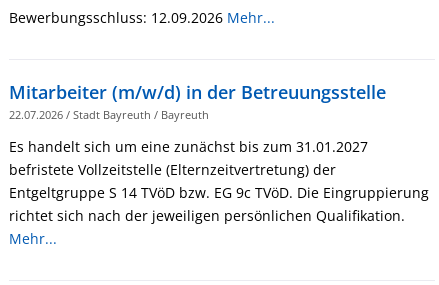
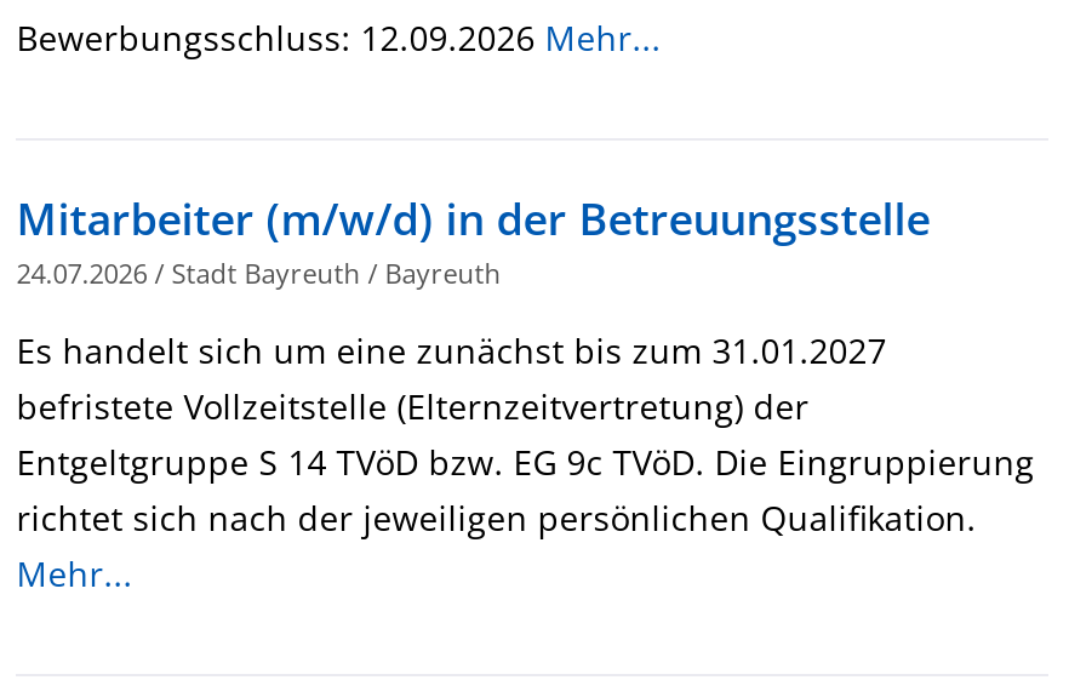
[9,107,209,122] 22.07.2026 / Stadt Bayreuth / Bayreuth -> [16,255,501,291] 24.07.2026 / Stadt Bayreuth / Bayreuth

